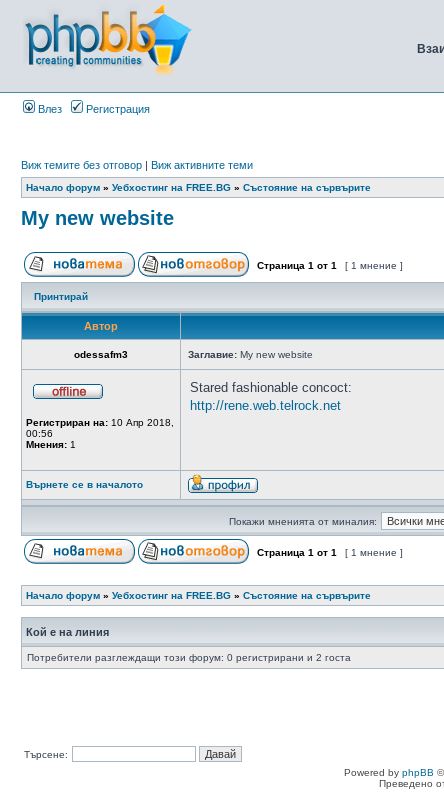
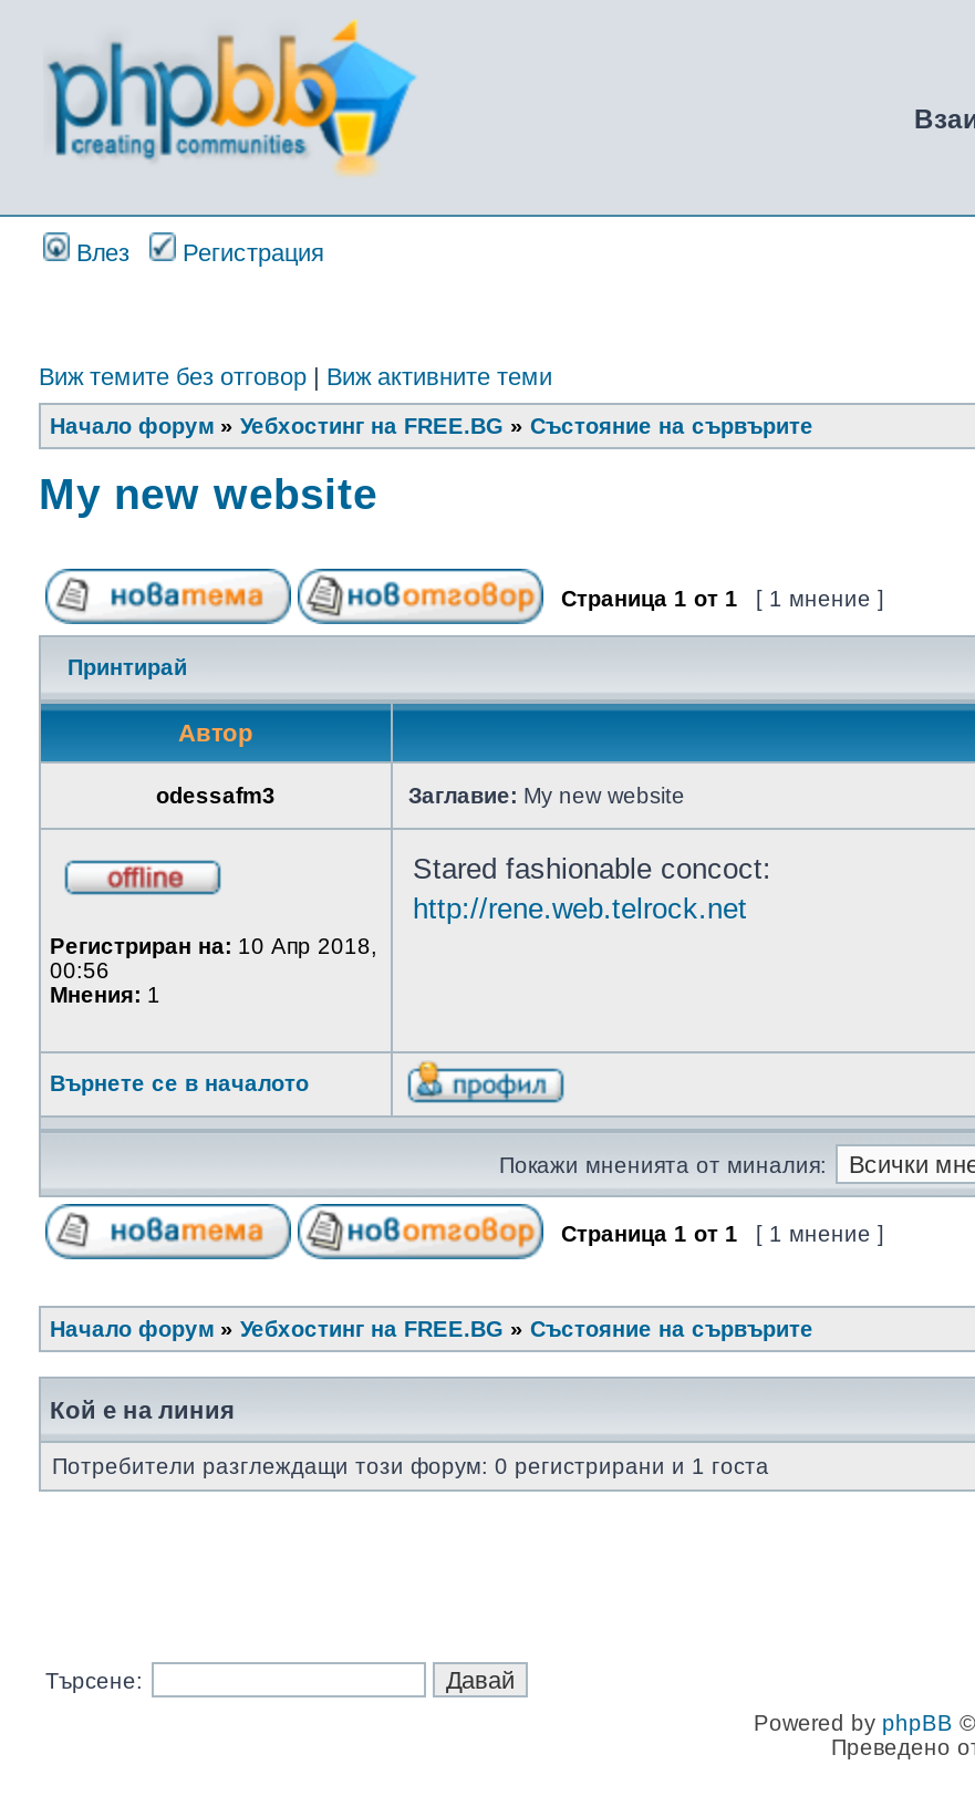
[27,652,351,663] Потребители разглеждащи този форум: 0 регистрирани и 2 госта -> [52,1454,769,1478] Потребители разглеждащи този форум: 0 регистрирани и 1 госта

